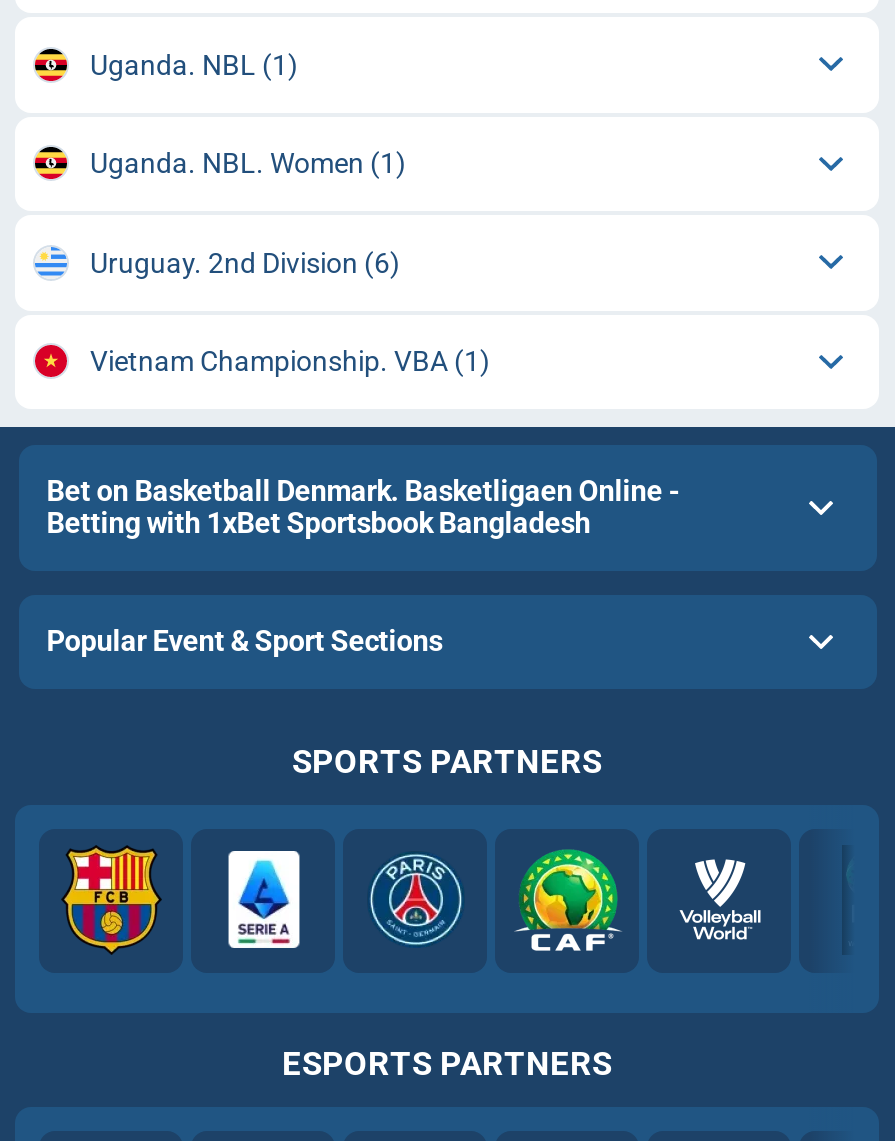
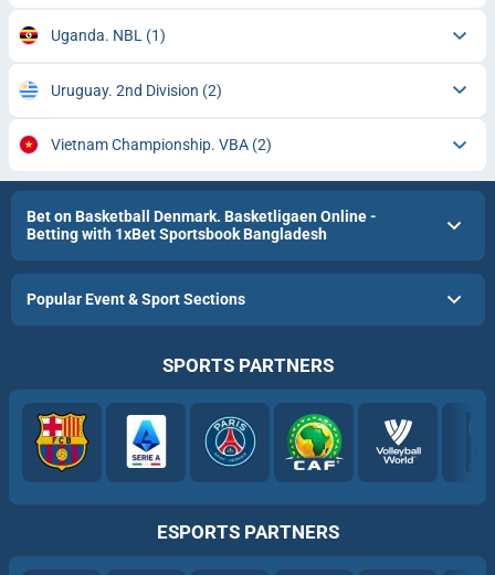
[90,148,490,378] Uganda. NBL. Women (1) | Uruguay. 2nd Division (6) | Vietnam Championship. VBA (1) -> [50,81,271,154] Uruguay. 2nd Division (2) | Vietnam Championship. VBA (2)

